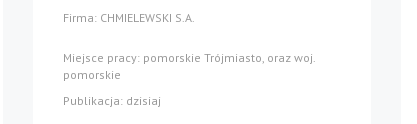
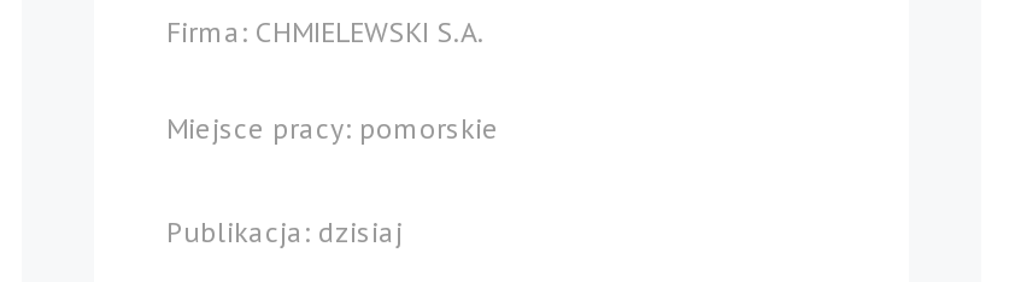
[63,50,315,82] Miejsce pracy: pomorskie Trójmiasto, oraz woj. | pomorskie -> [166,111,499,147] Miejsce pracy: pomorskie

